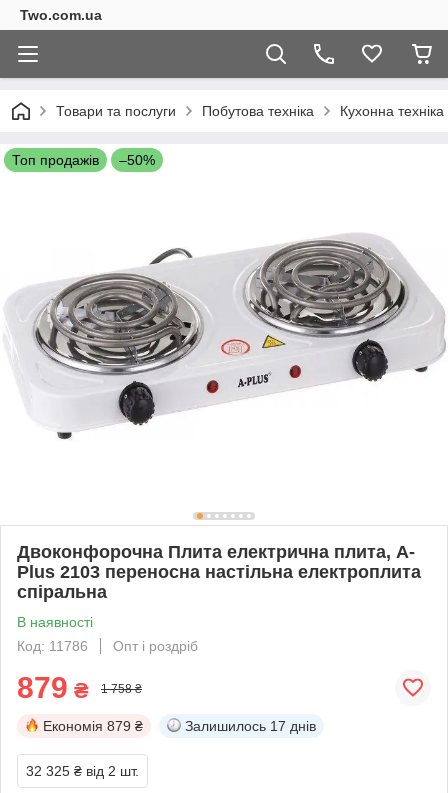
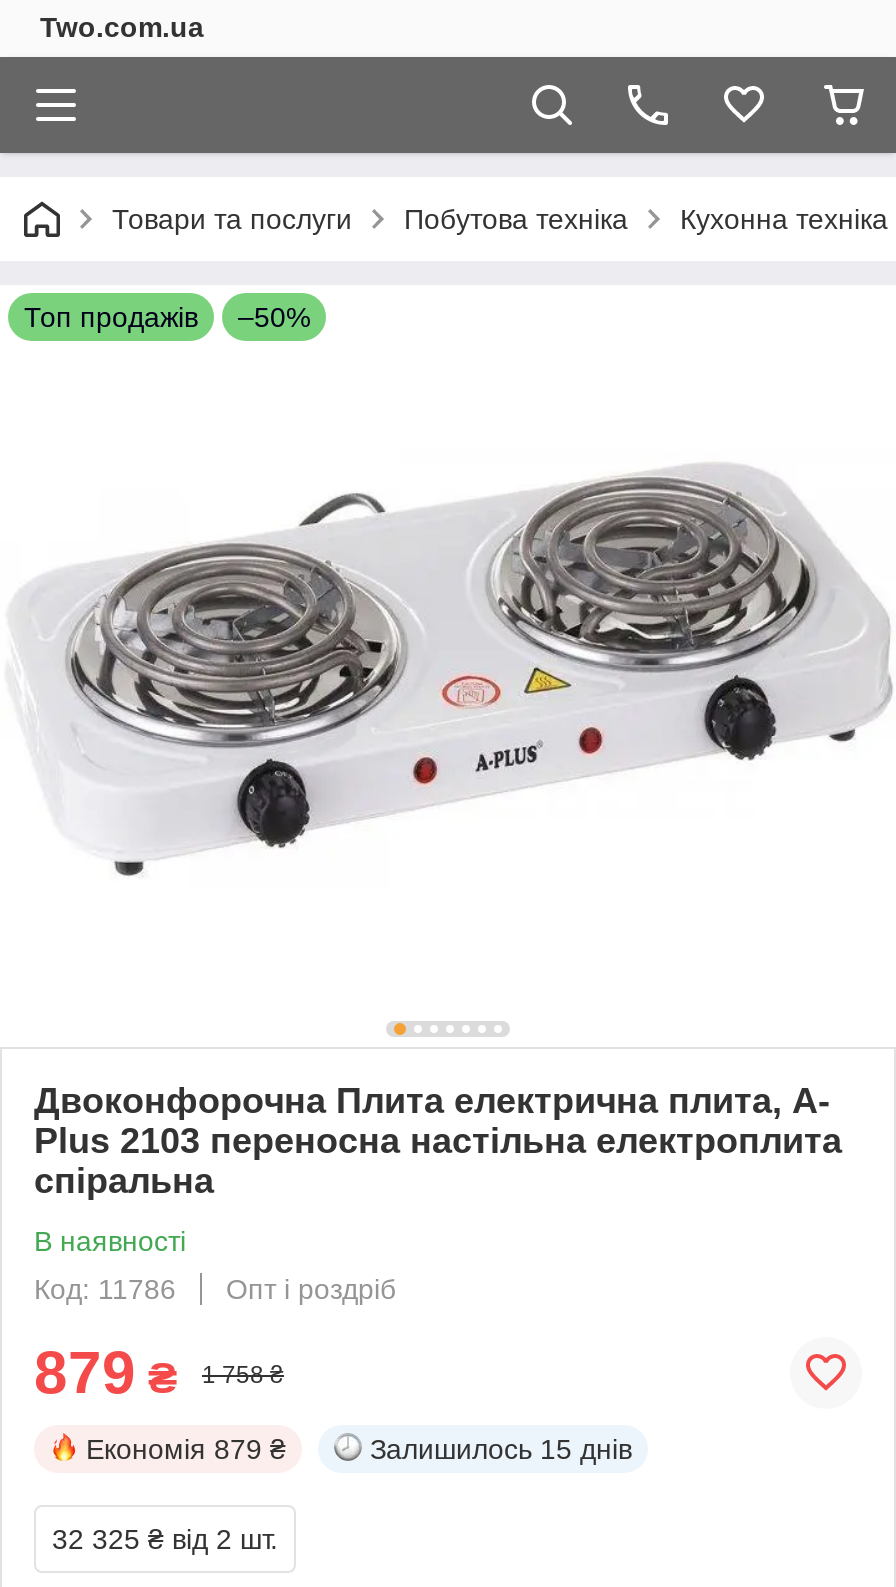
[185,718,316,734] Залишилось 17 днів -> [370,1433,632,1465] Залишилось 15 днів

